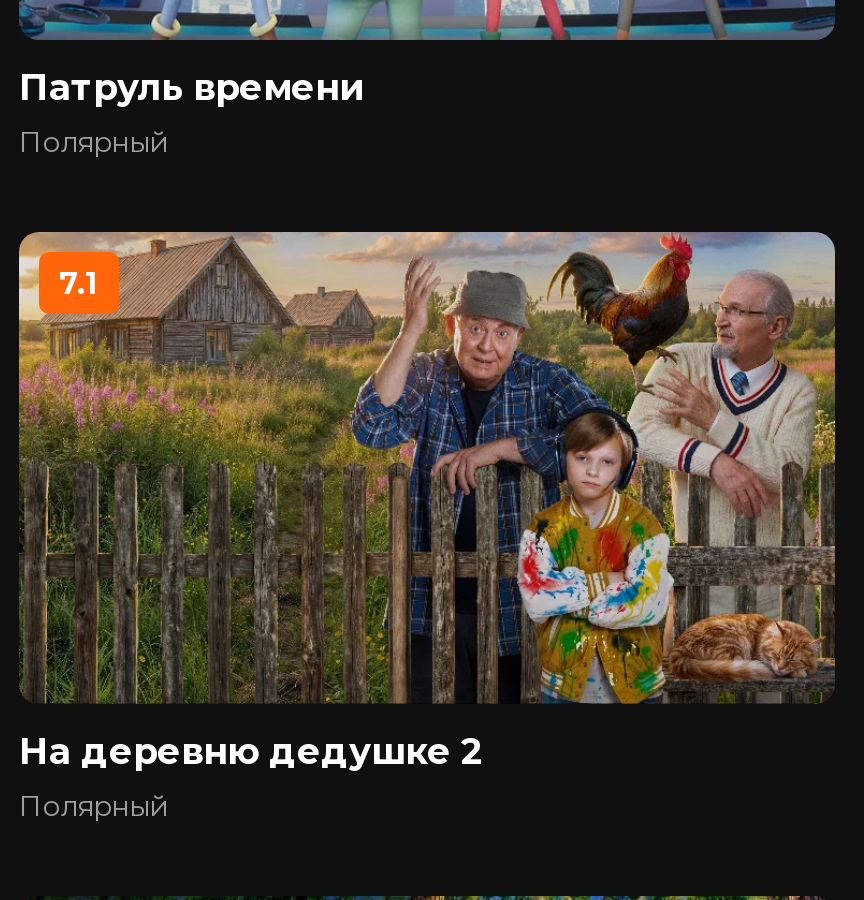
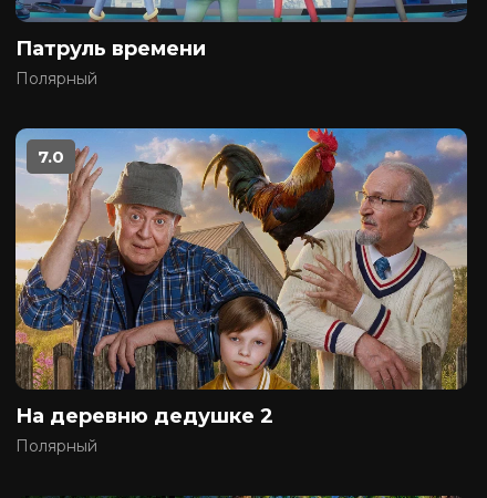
[17,230,837,704] [image] | 7.1 -> [14,127,468,391] [image] | 7.0

